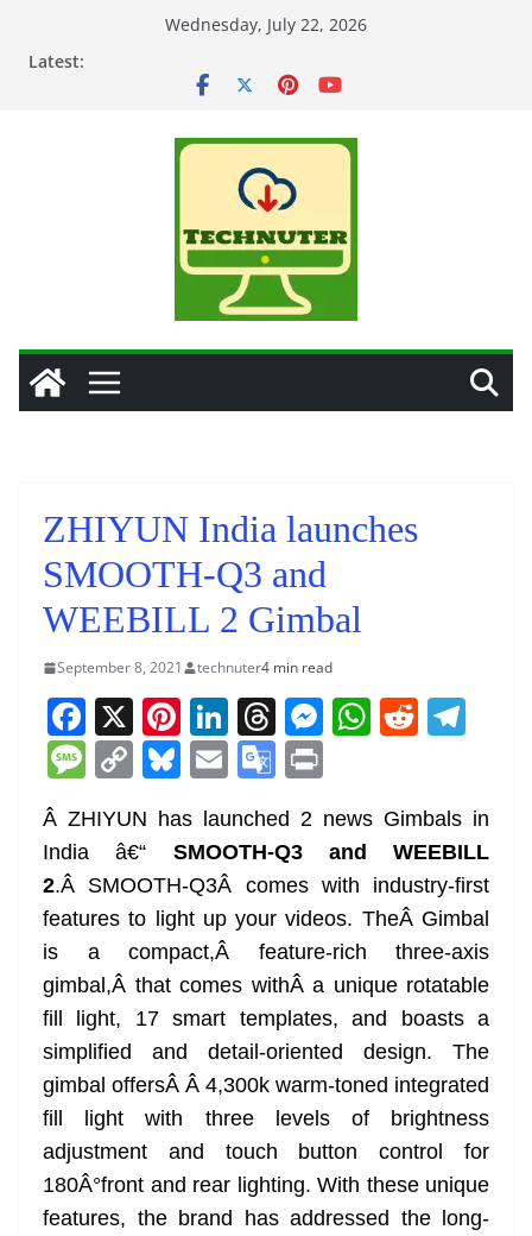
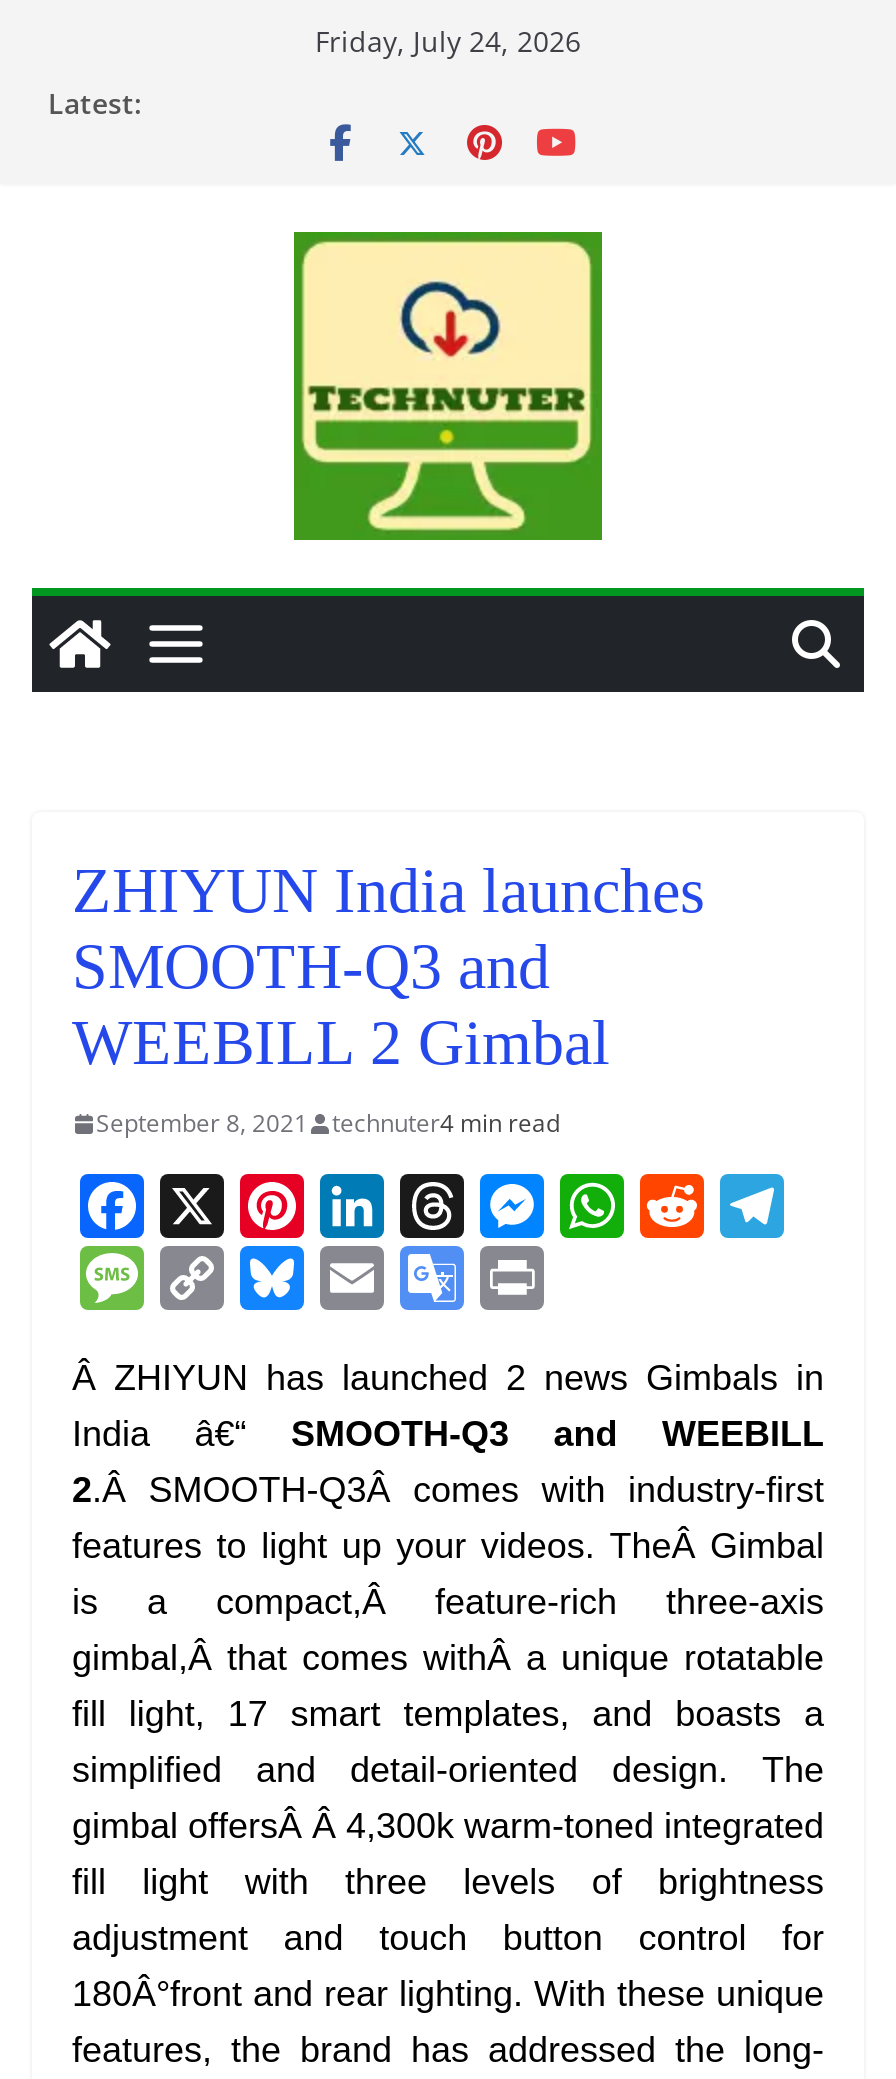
[165,13,367,36] Wednesday, July 22, 2026 -> [315,22,581,60] Friday, July 24, 2026

